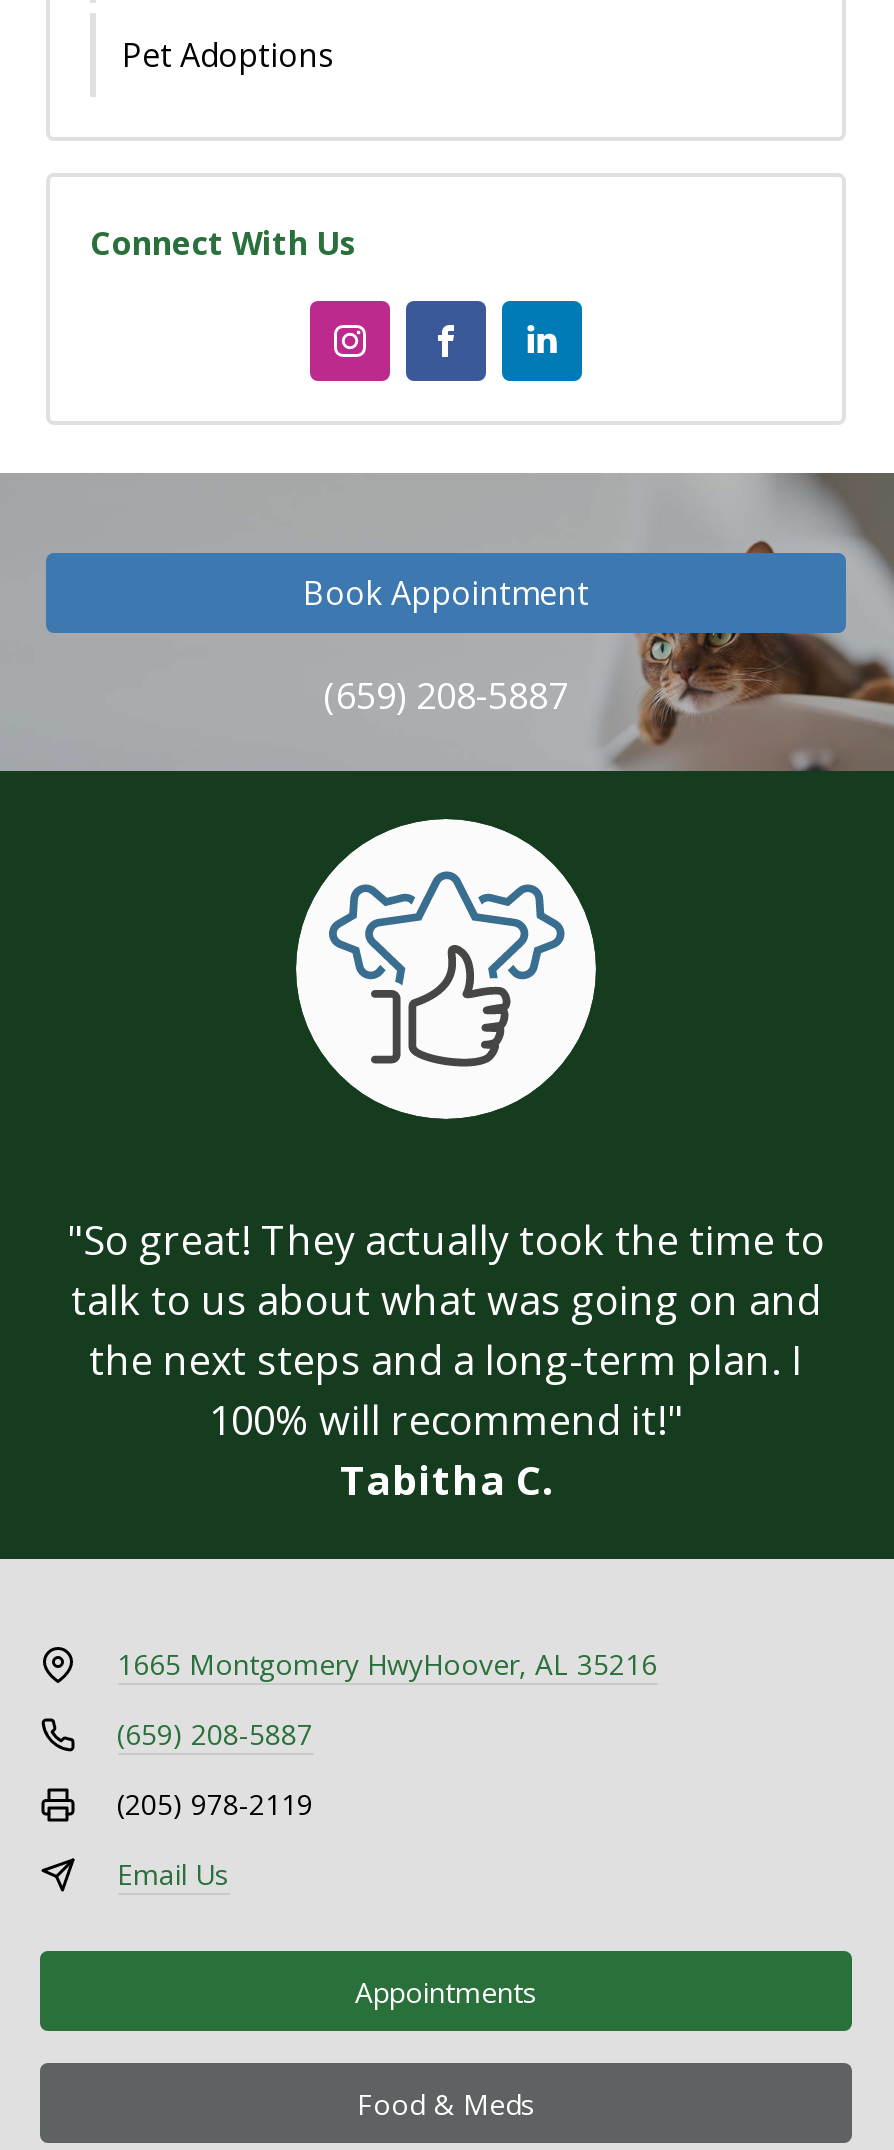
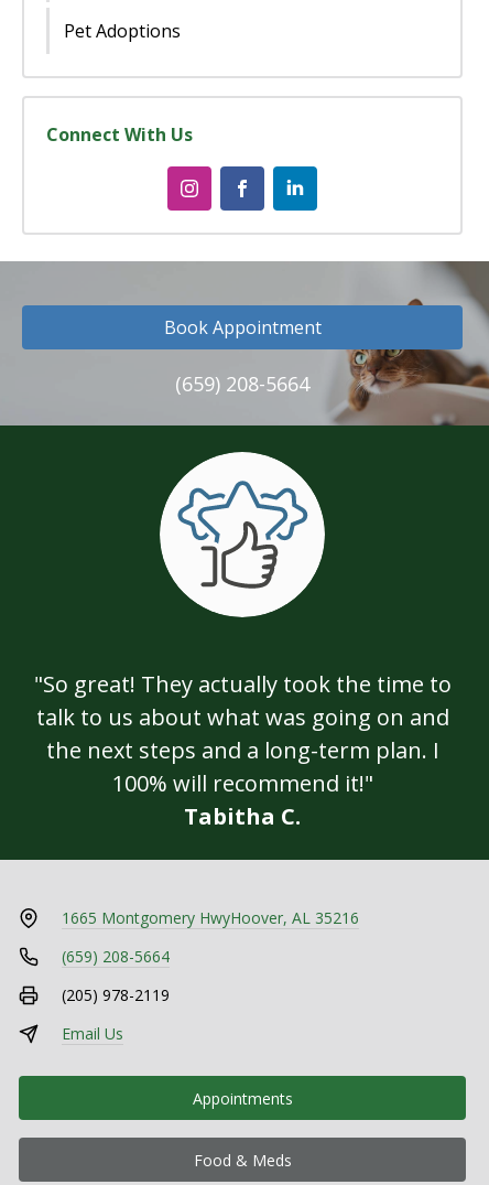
[324,672,568,720] (659) 208-5887 -> [175,371,309,397] (659) 208-5664
[117,1716,313,1754] (659) 208-5887 -> [61,946,169,967] (659) 208-5664

